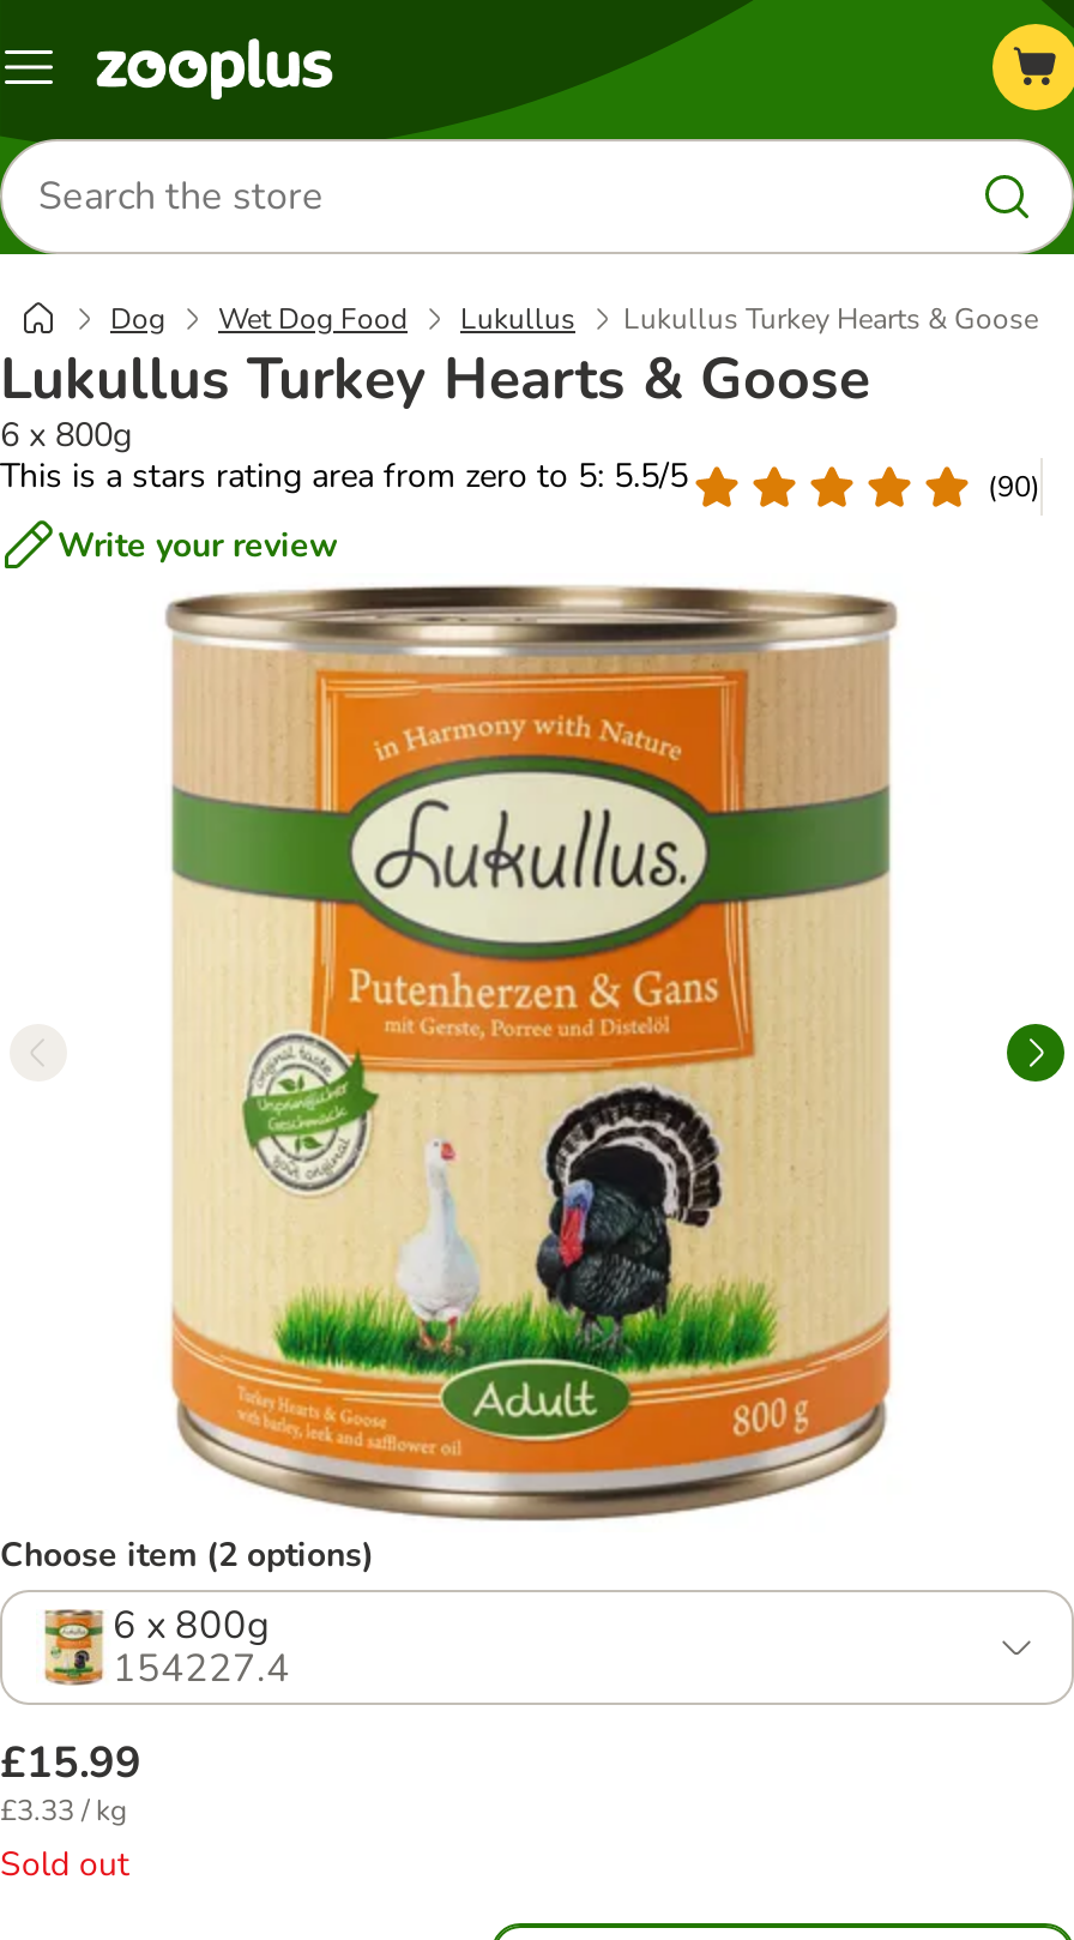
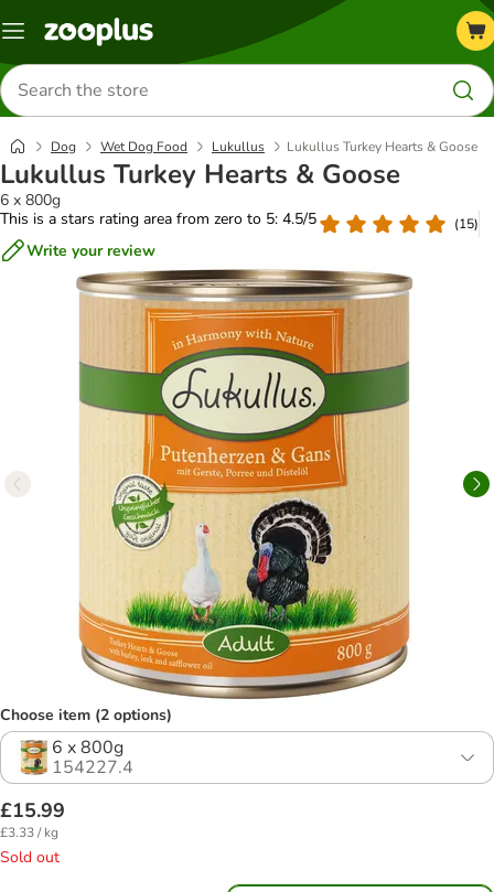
[0,453,688,499] This is a stars rating area from zero to 5: 5.5/5 -> [0,208,316,229] This is a stars rating area from zero to 5: 4.5/5
[988,466,1040,505] (90) -> [454,214,479,232] (15)

